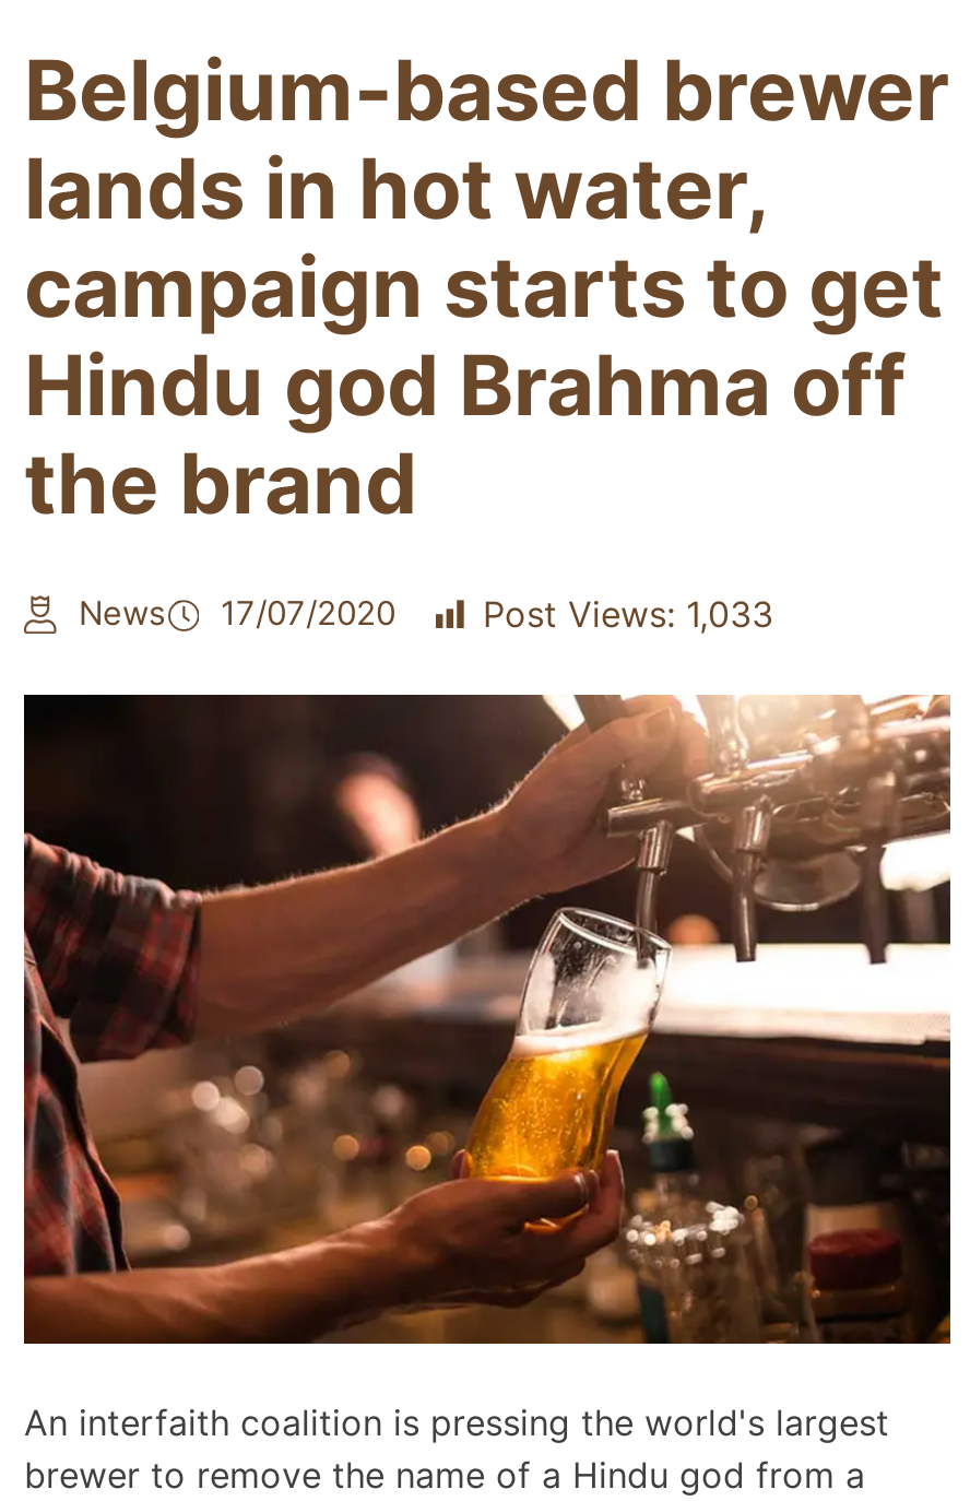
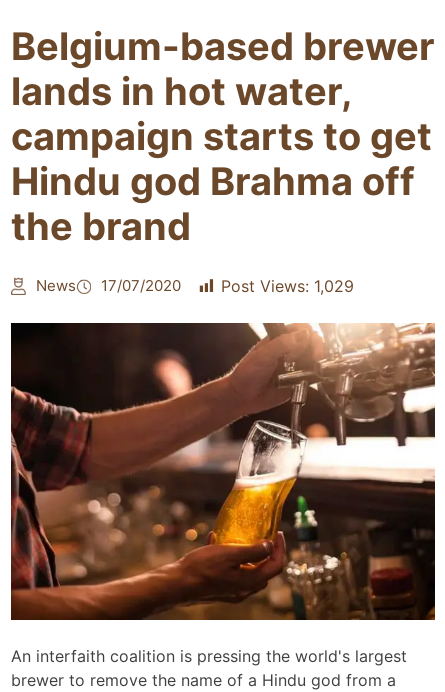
[483,592,773,636] Post Views: 1,033 -> [221,276,354,296] Post Views: 1,029

